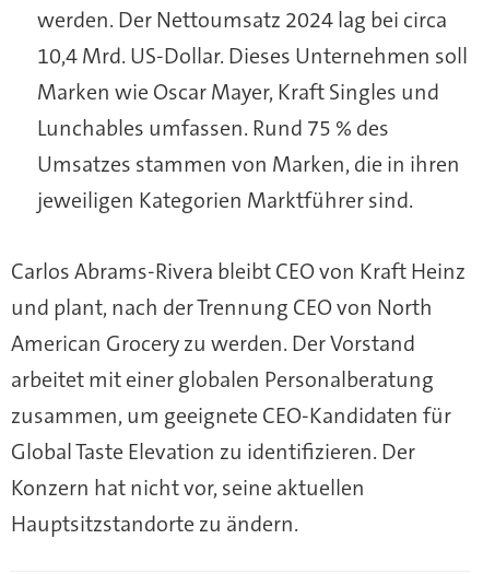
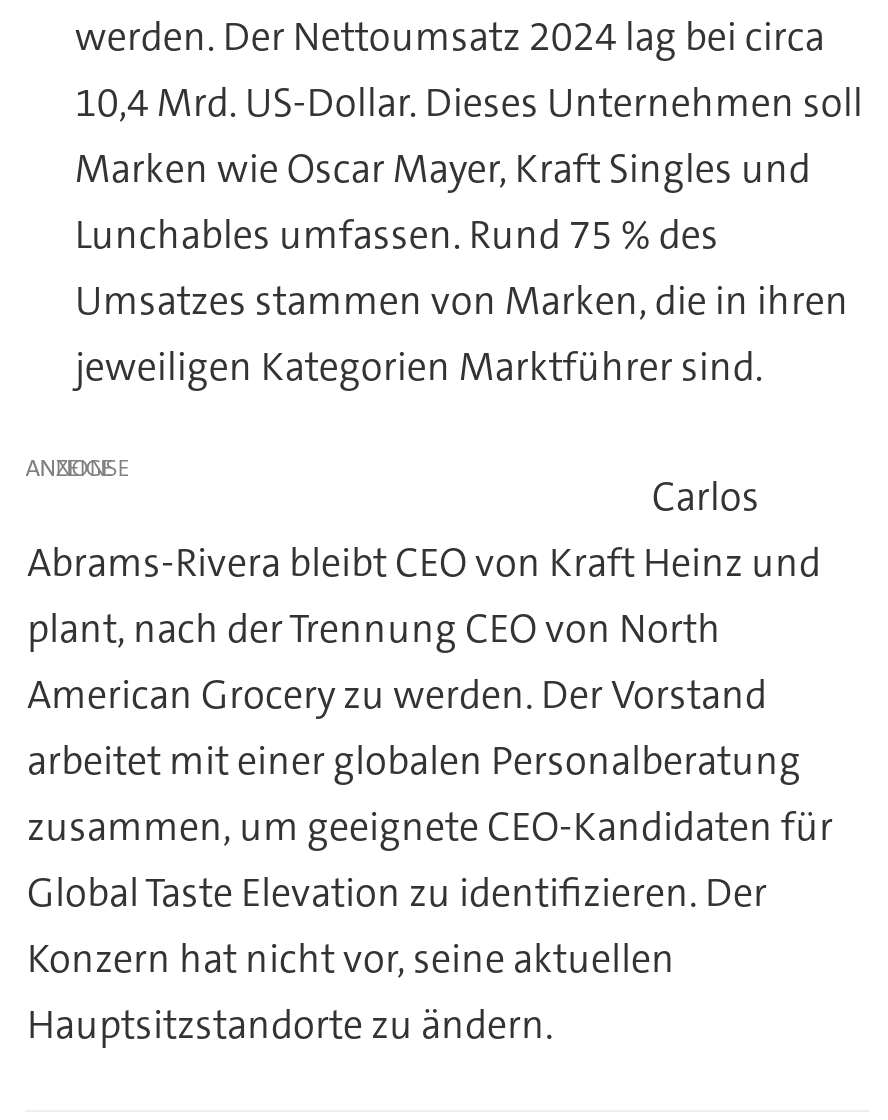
[11,257,466,321] Carlos Abrams-Rivera bleibt CEO von Kraft Heinz | und plant, nach der Trennung CEO von North -> [25,452,821,654] ANZEIGE | Carlos | Abrams-Rivera bleibt CEO von Kraft Heinz und | plant, nach der Trennung CEO von North

